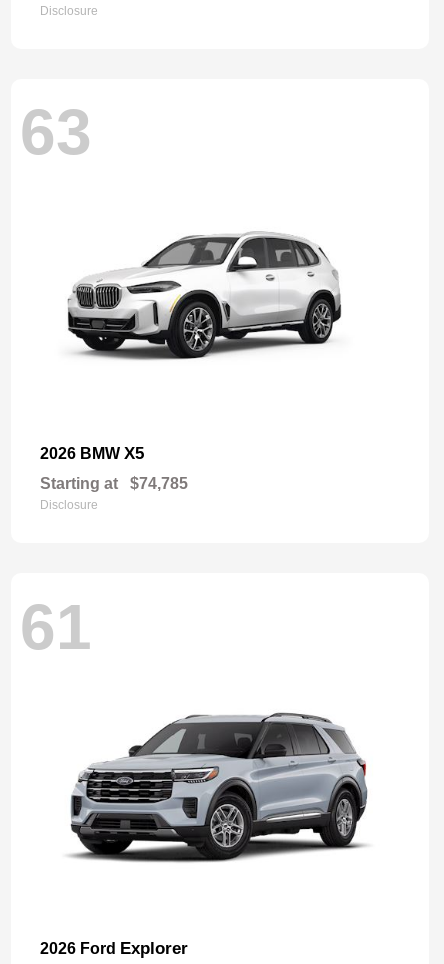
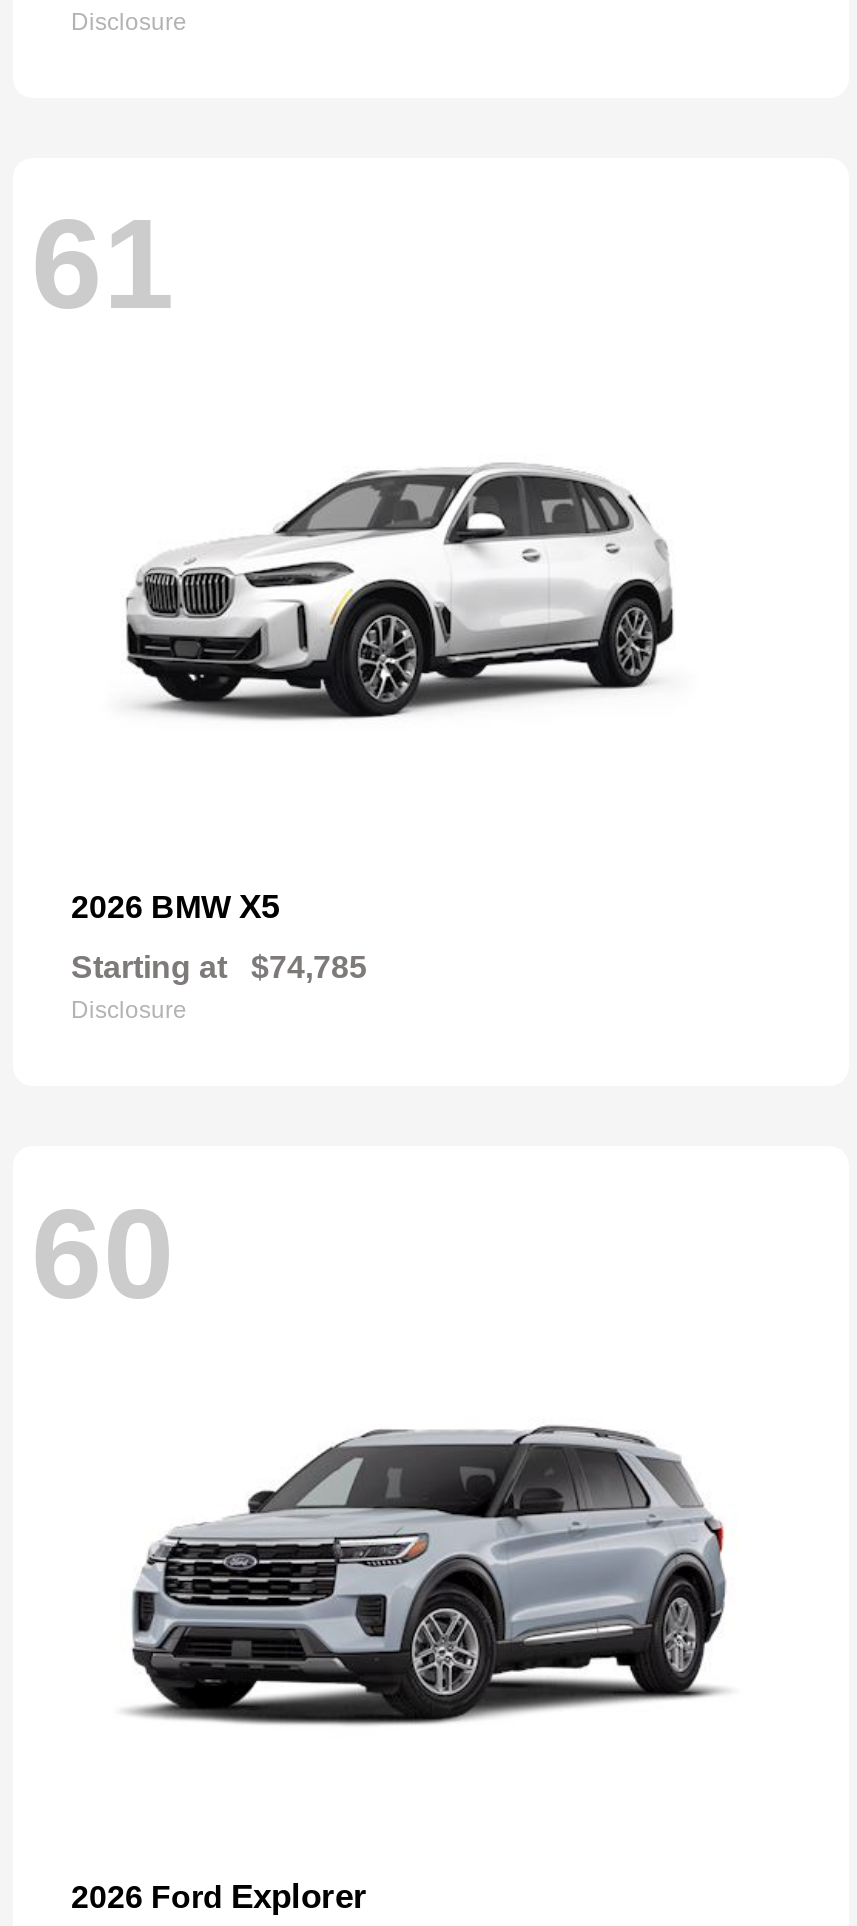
[20,96,92,168] 63 -> [31,192,175,336] 61
[20,591,92,663] 61 -> [31,1182,175,1326] 60

